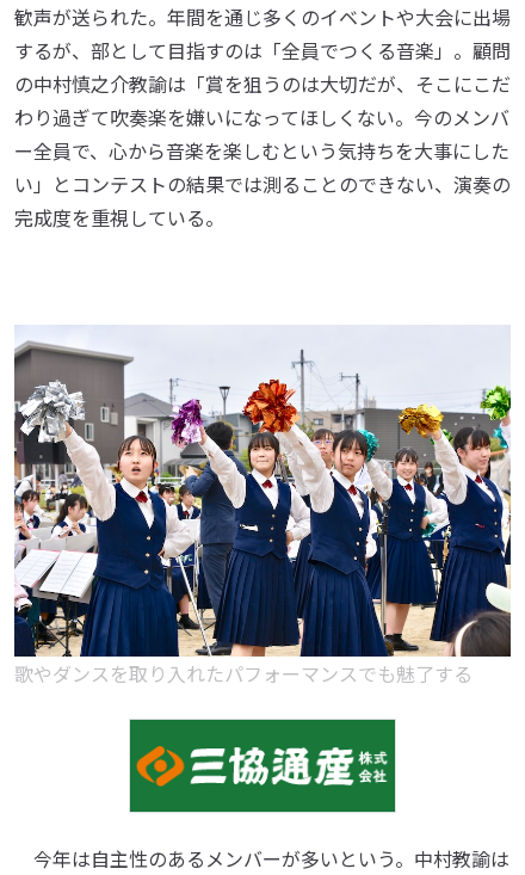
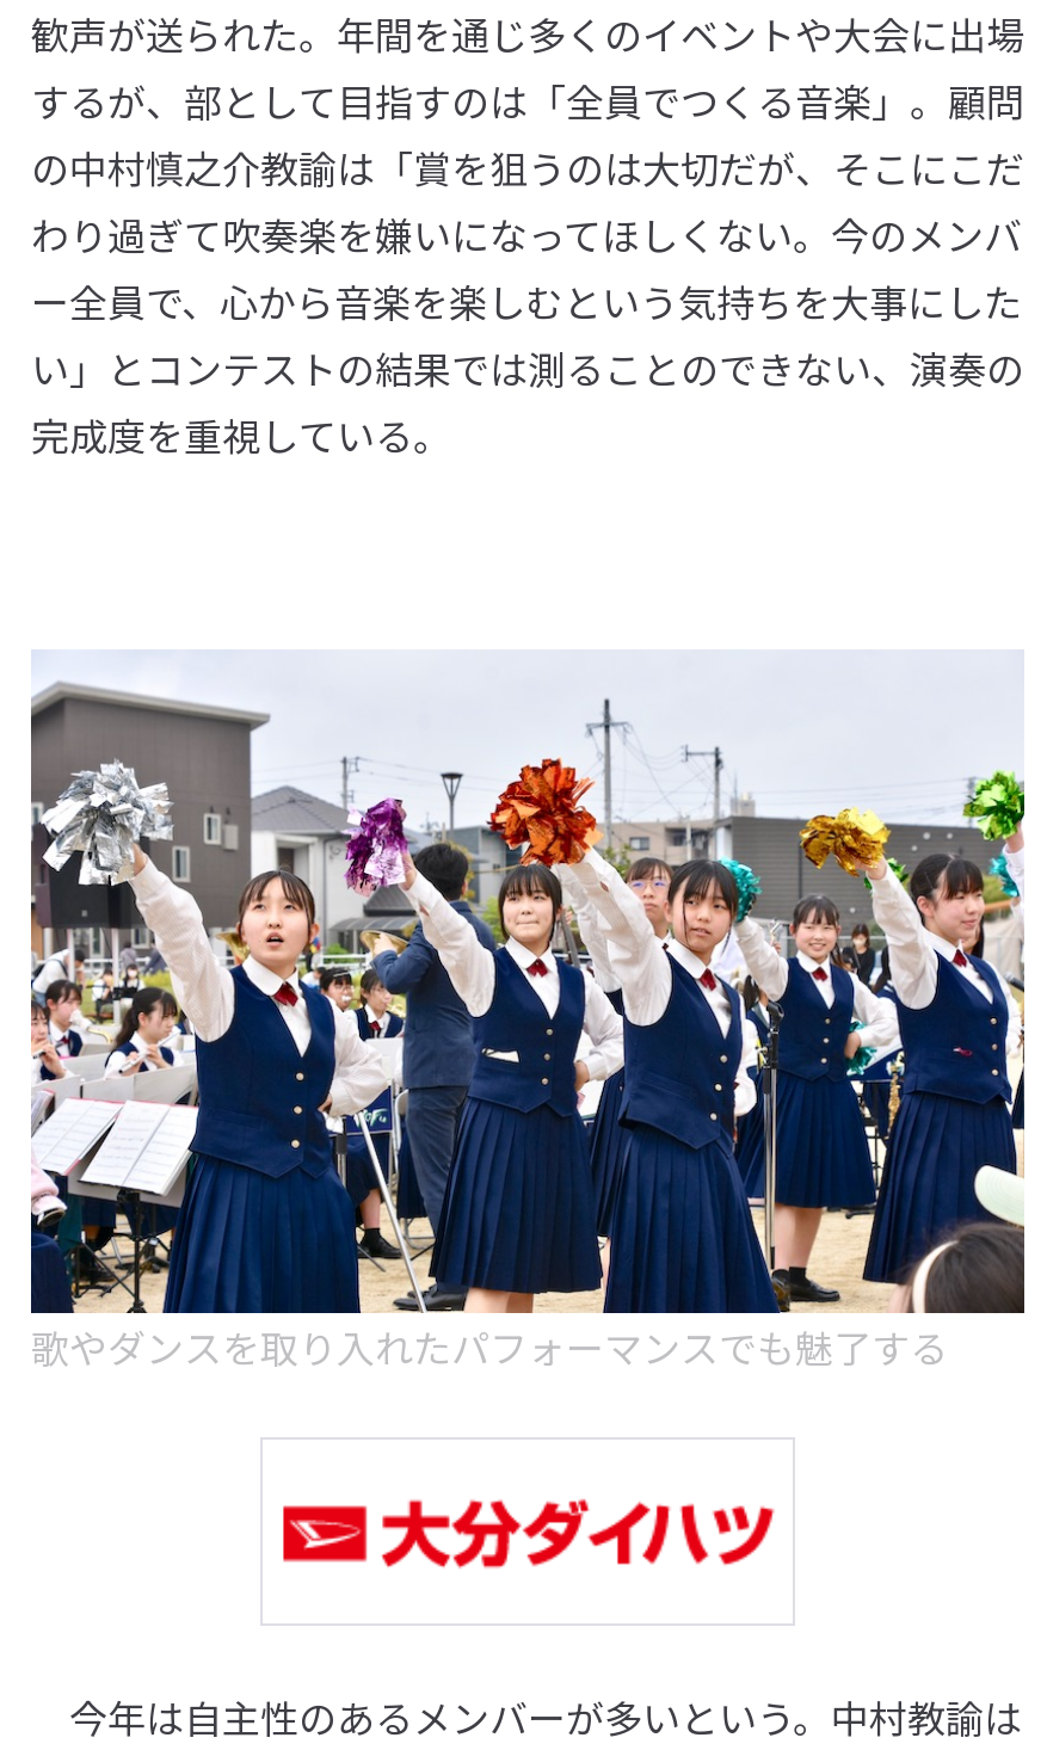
[129,719,396,813] [image] -> [263,1440,793,1623] [image]

